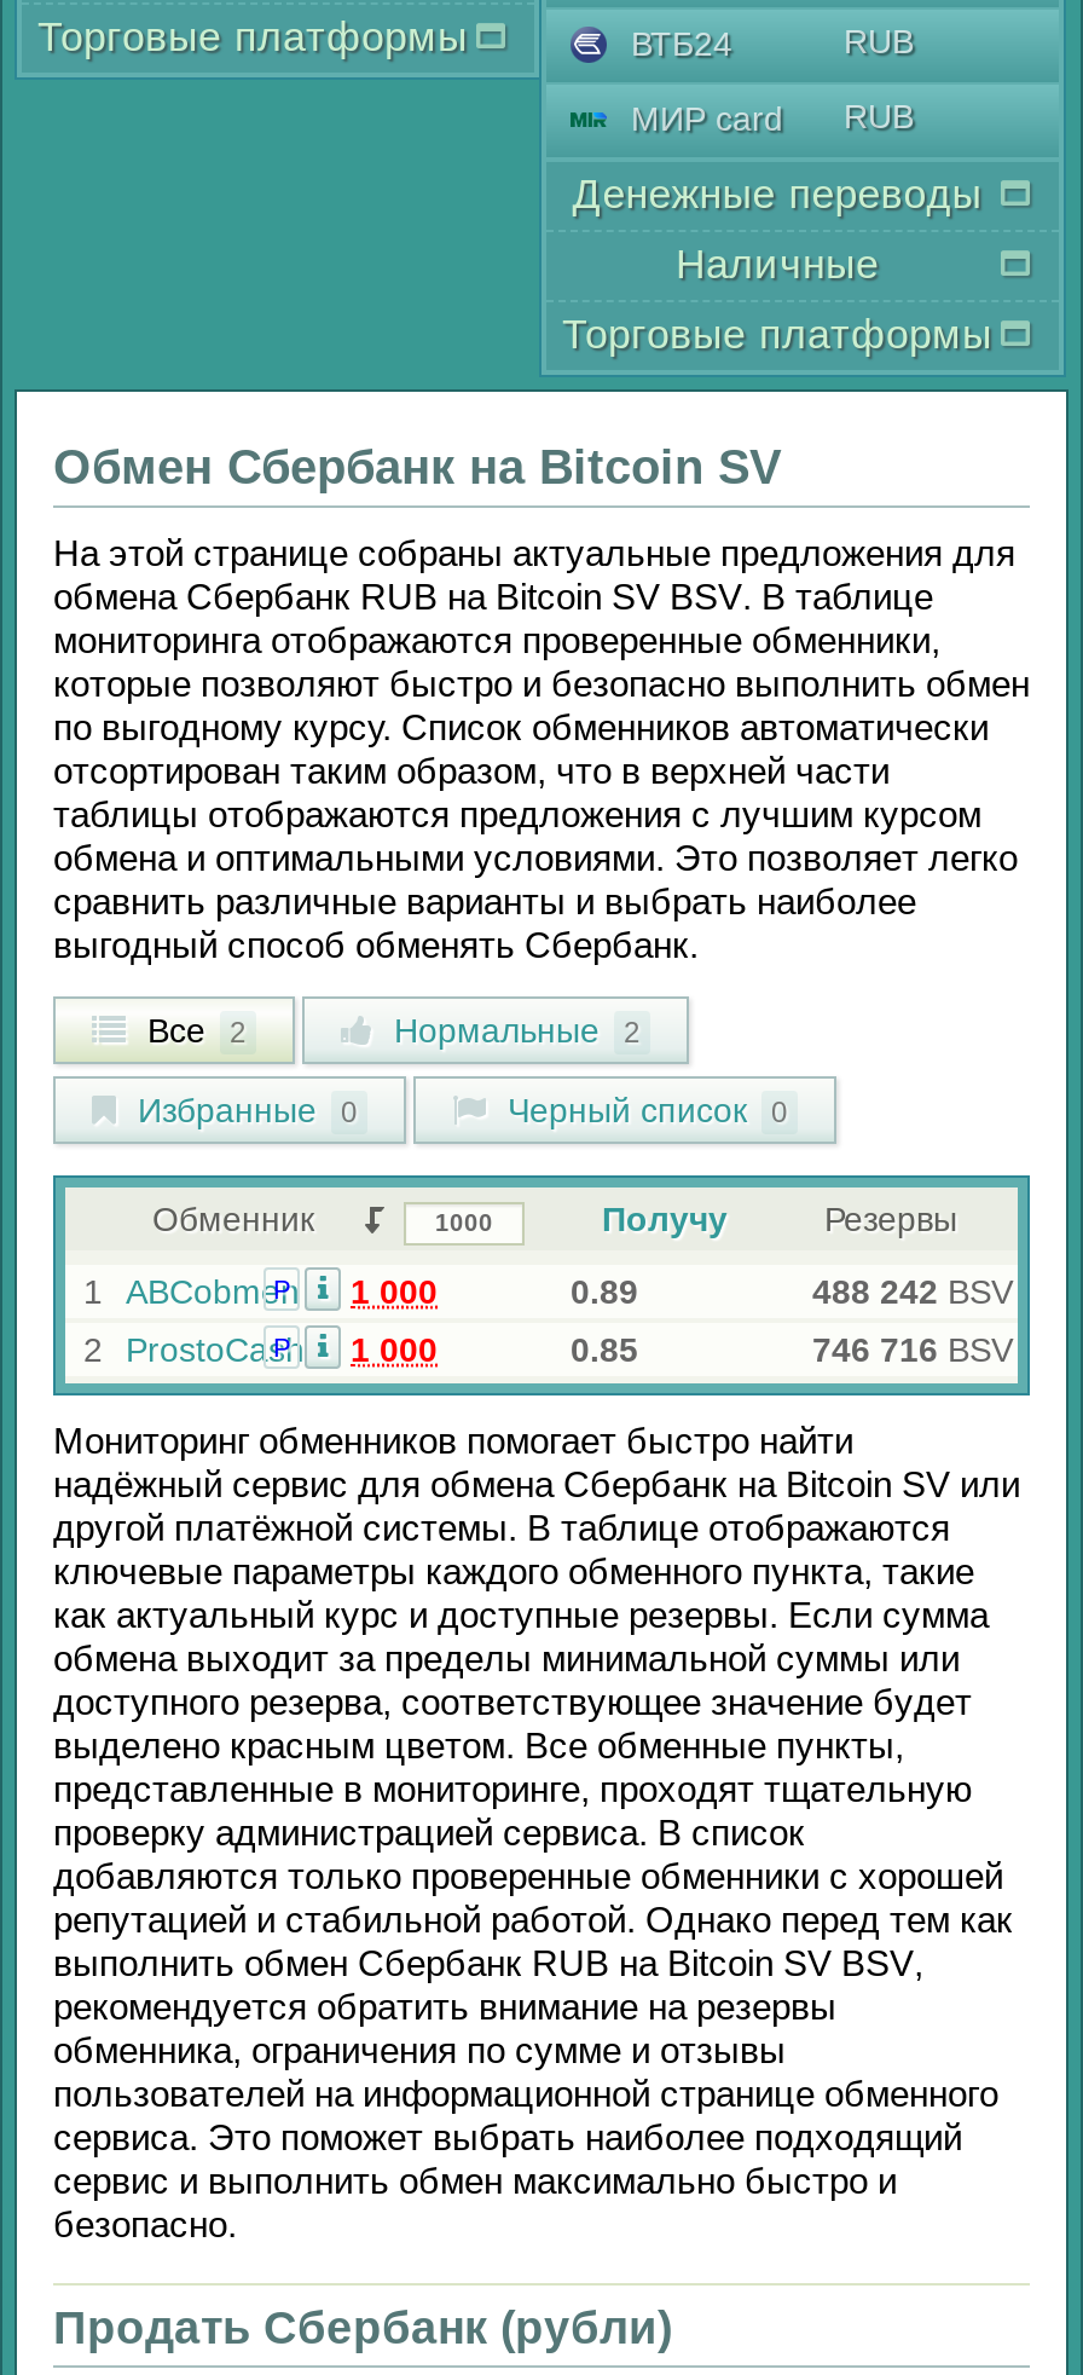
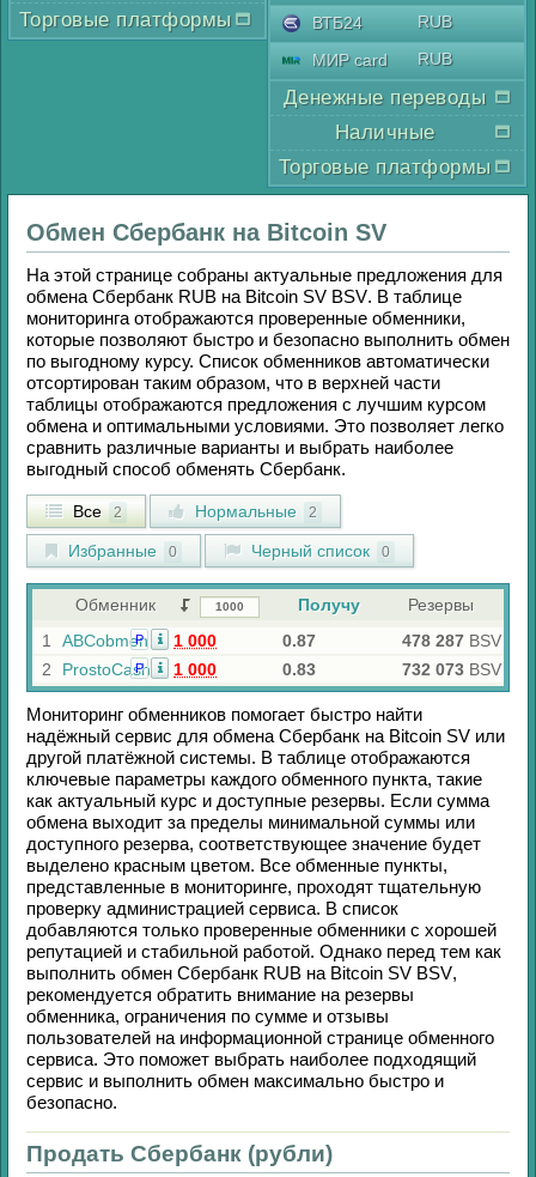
[571,1272,638,1311] 0.89 -> [282,631,316,650] 0.87
[812,1272,1013,1311] 488 242 BSV -> [402,631,501,650] 478 287 BSV
[571,1330,638,1369] 0.85 -> [282,660,316,679] 0.83
[812,1330,1013,1369] 746 716 BSV -> [402,660,501,679] 732 073 BSV

